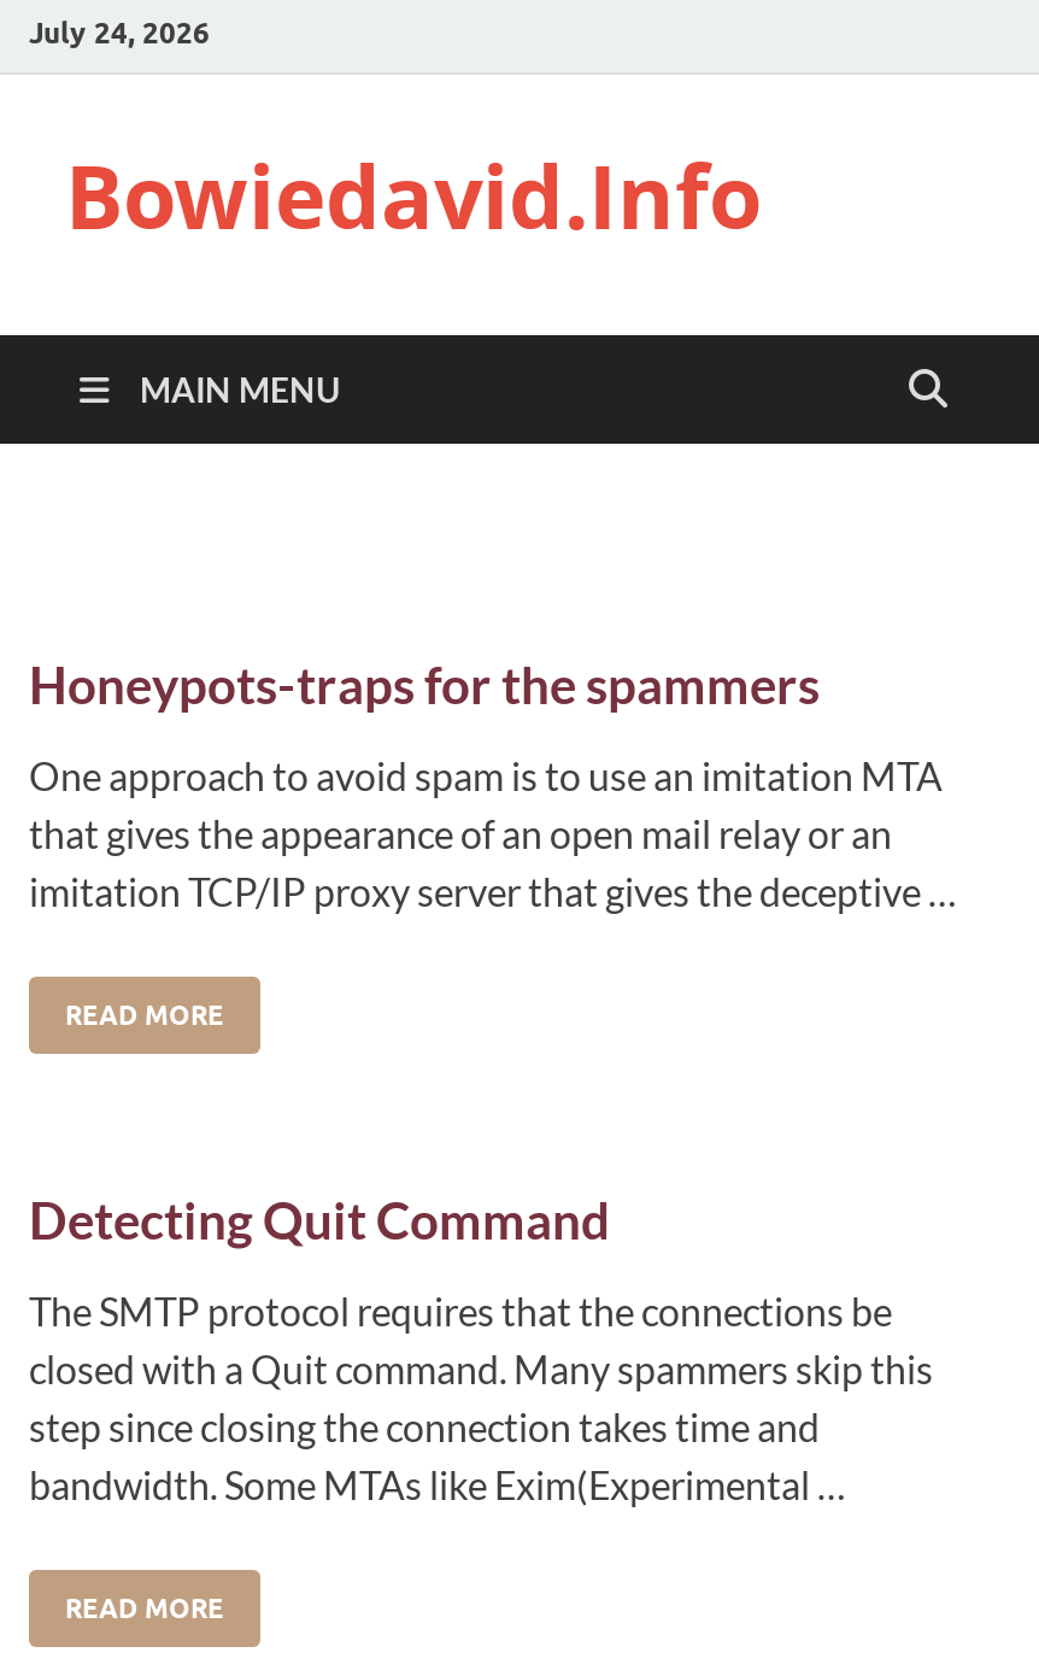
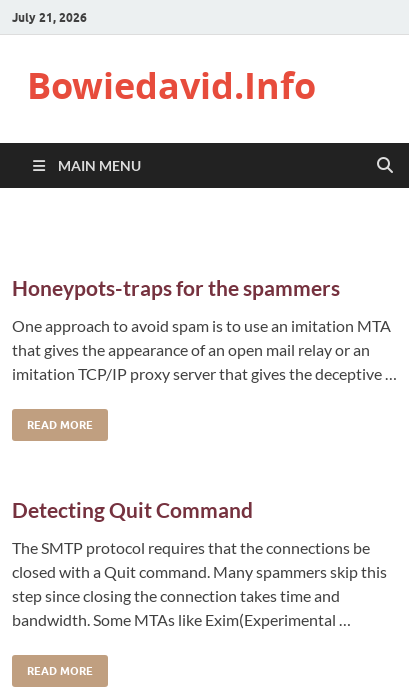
[29,13,210,49] July 24, 2026 -> [12,9,87,24] July 21, 2026

